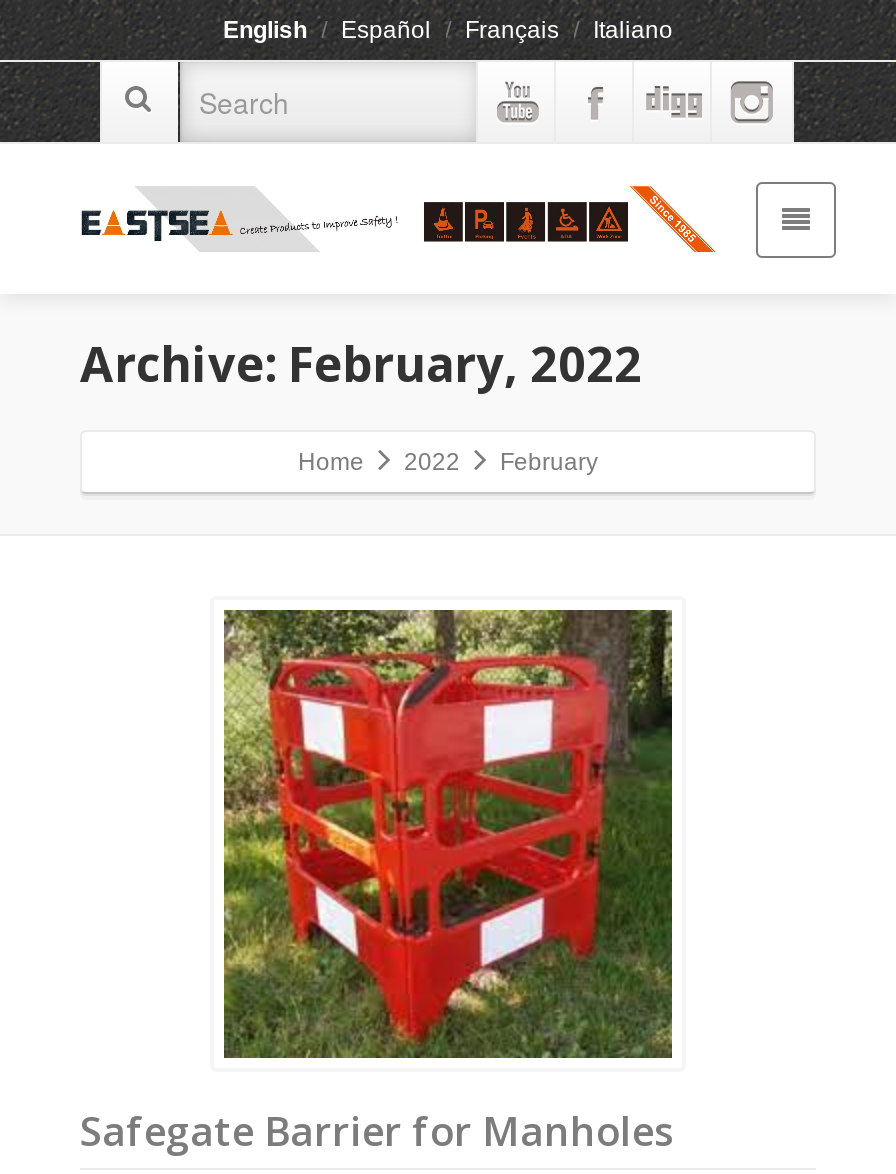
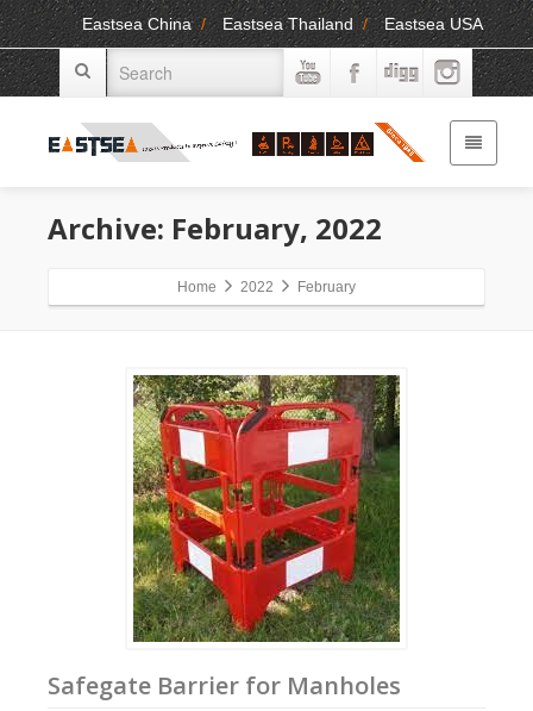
[223,16,673,44] English / Español / Français / Italiano -> [77,14,483,33] Eastsea China / | Eastsea Thailand / | Eastsea USA

